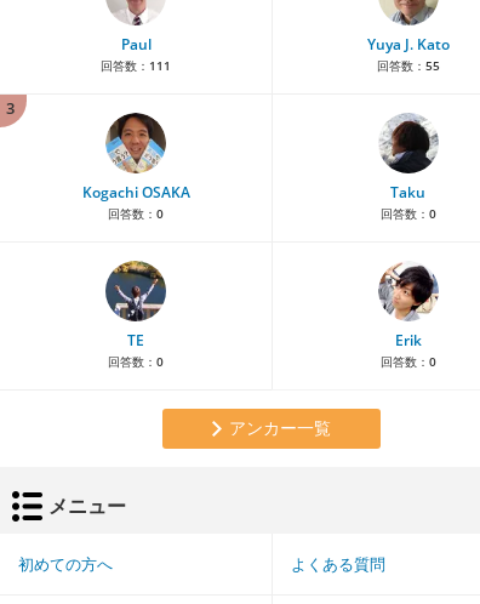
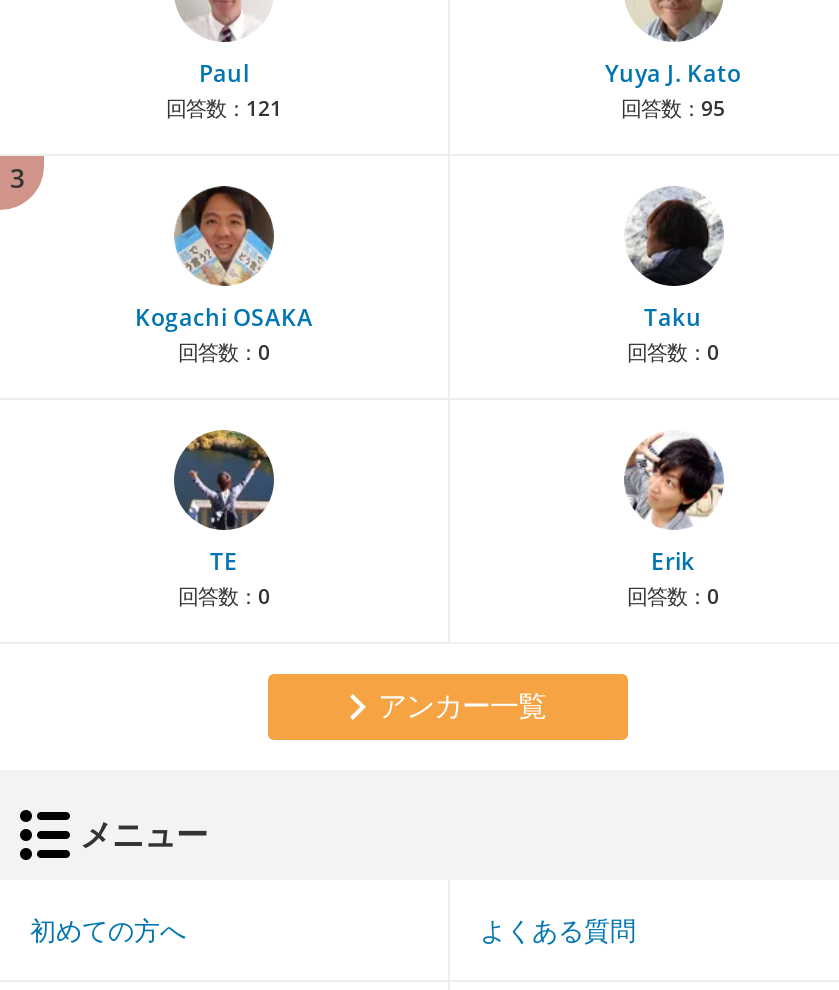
[101,57,171,74] 回答数：111 -> [166,94,282,122] 回答数：121
[376,57,439,74] 回答数：55 -> [621,94,725,122] 回答数：95

